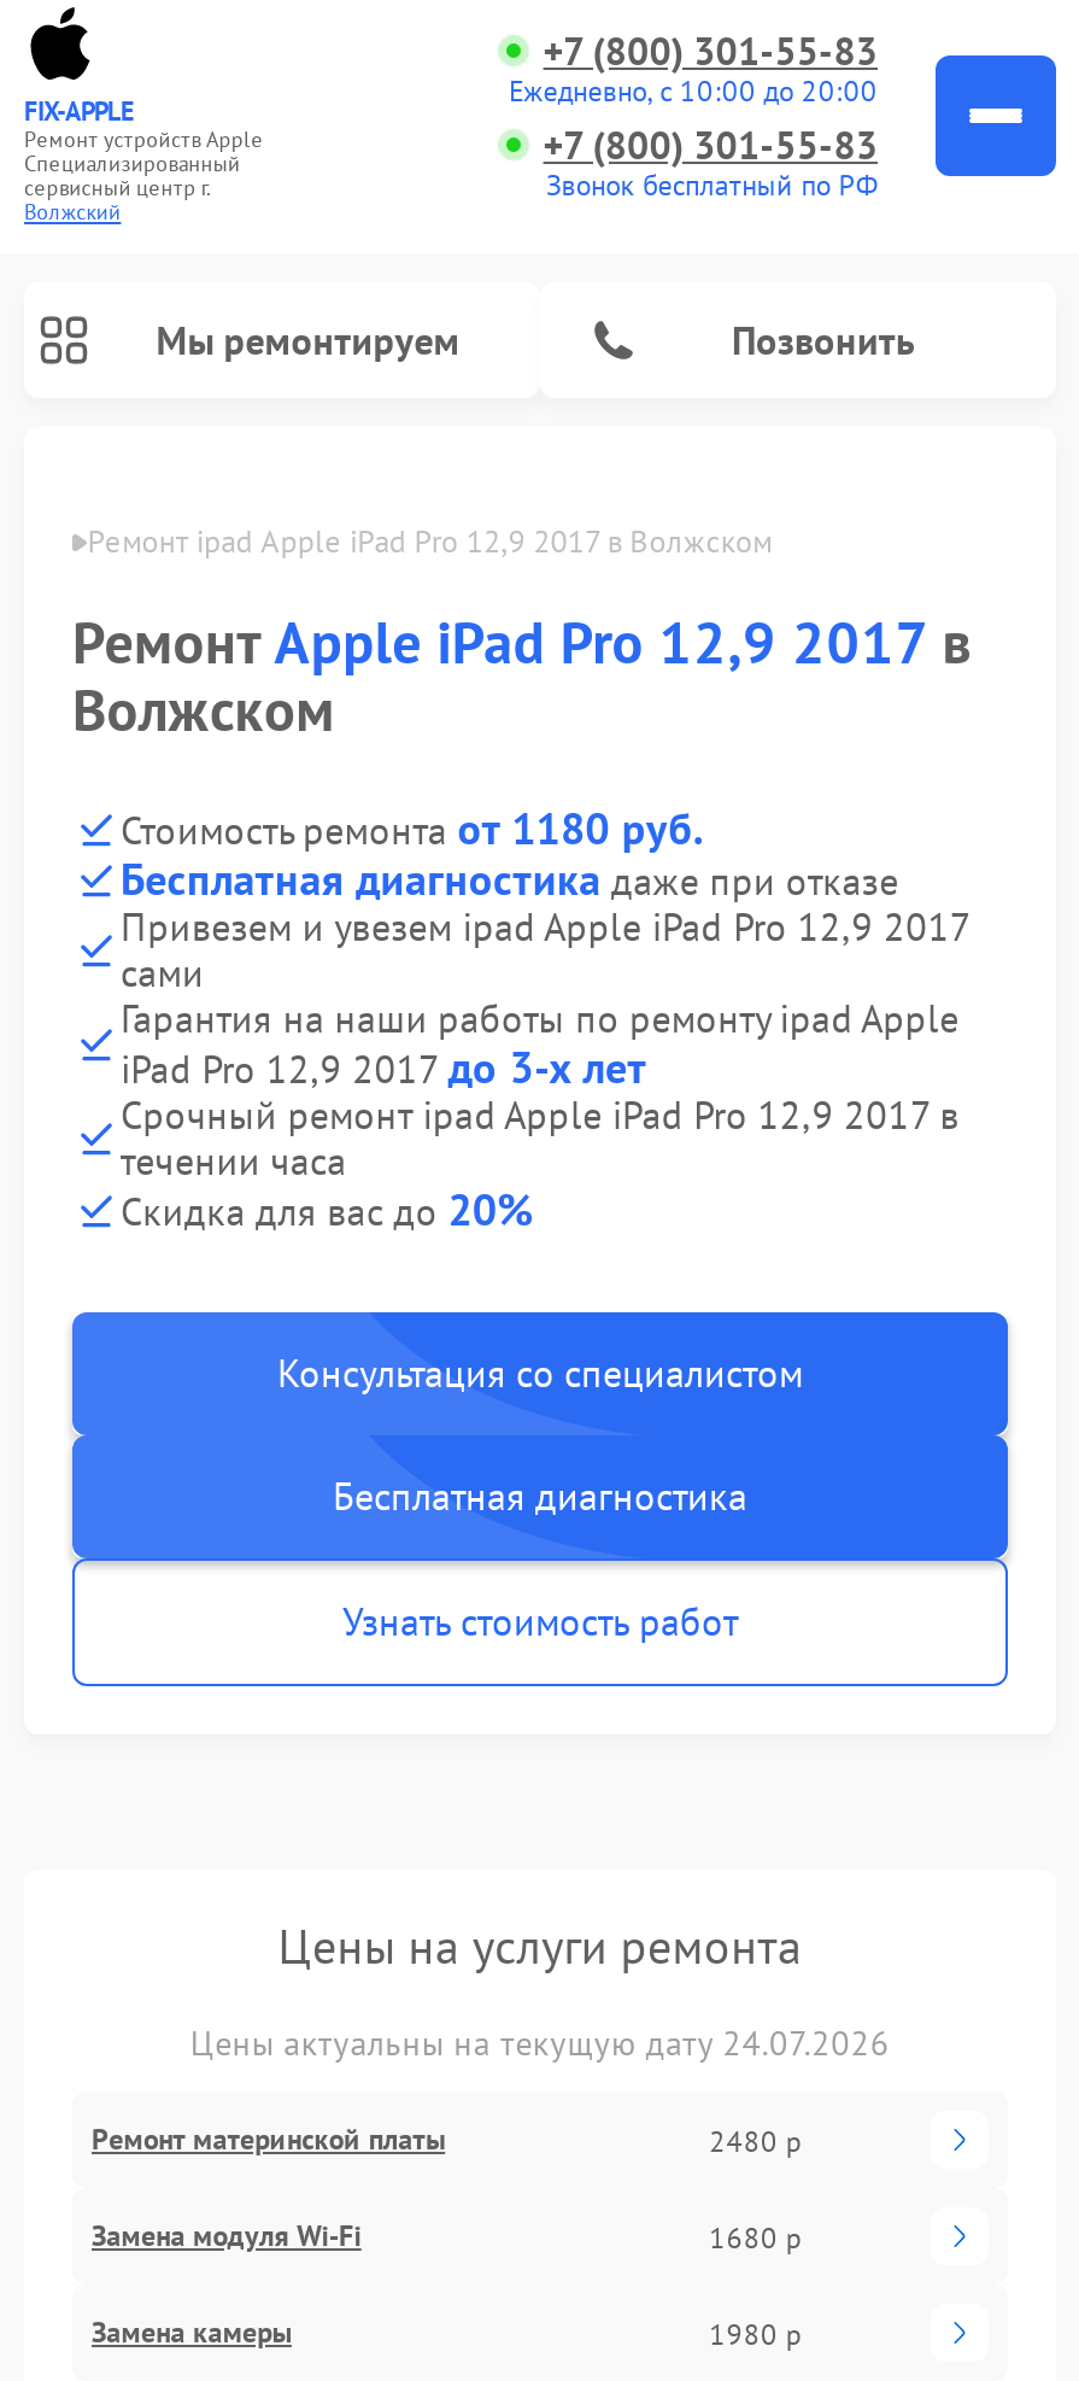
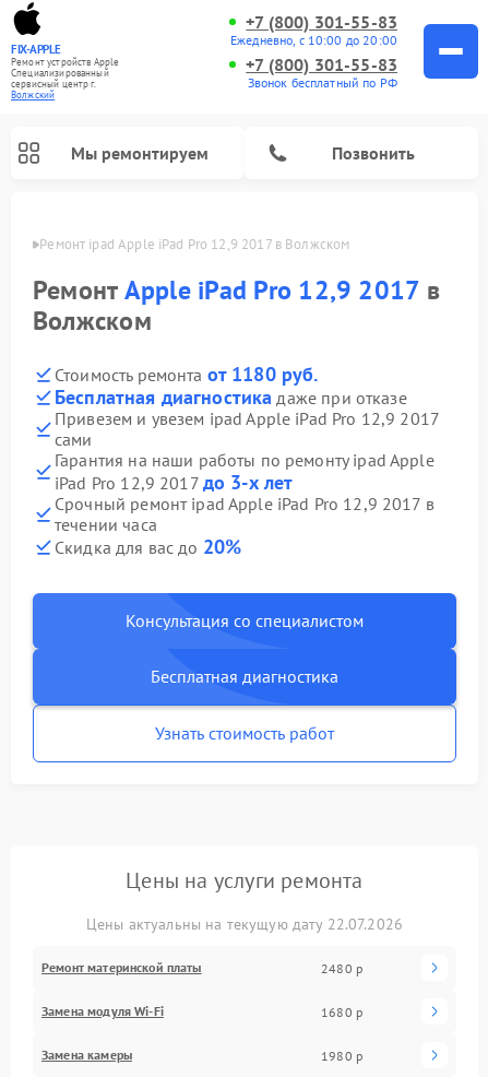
[190,2022,890,2065] Цены актуальны на текущую дату 24.07.2026 -> [86,914,403,934] Цены актуальны на текущую дату 22.07.2026

